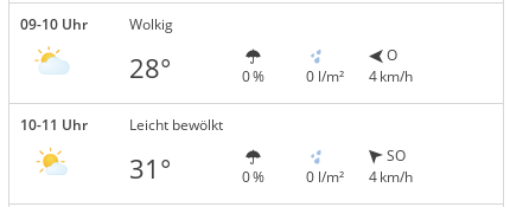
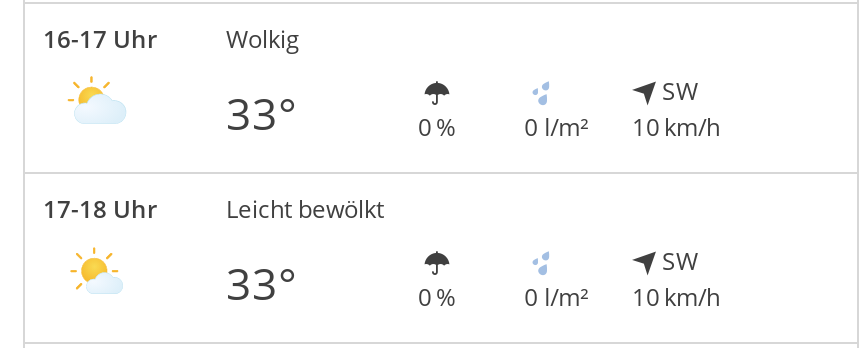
[20,14,88,34] 09-10 Uhr -> [43,22,157,56] 16-17 Uhr
[129,50,170,86] 28° -> [226,83,296,143] 33°
[369,44,413,86] O | 4 km/h -> [632,73,720,143] SW | 10 km/h
[20,115,88,135] 10-11 Uhr -> [43,192,157,226] 17-18 Uhr
[129,151,170,186] 31° -> [226,253,296,313] 33°
[369,145,413,186] SO | 4 km/h -> [632,243,720,313] SW | 10 km/h

